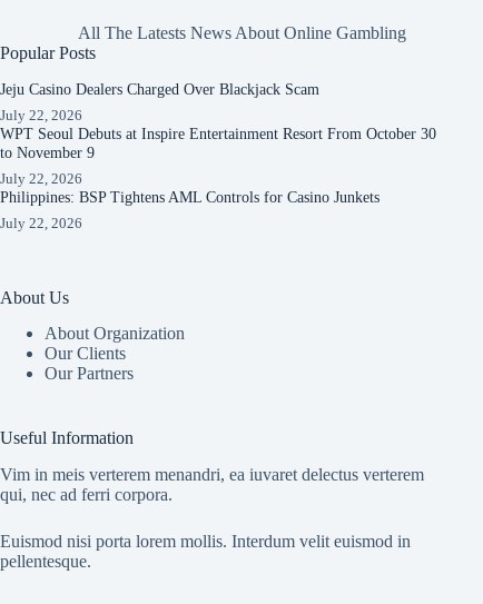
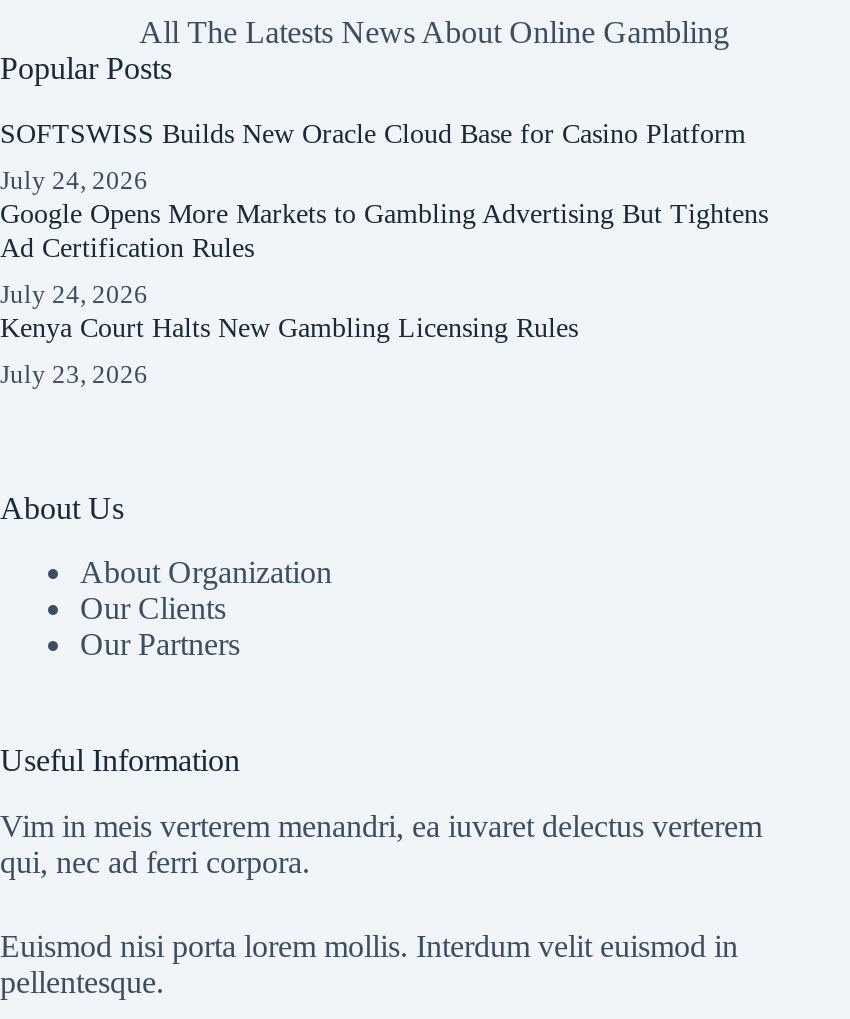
[0,80,319,97] Jeju Casino Dealers Charged Over Blackjack Scam -> [0,116,746,148] SOFTSWISS Builds New Oracle Cloud Base for Casino Platform
[0,106,436,161] July 22, 2026 | WPT Seoul Debuts at Inspire Entertainment Resort From October 30 | to November 9 -> [0,164,768,262] July 24, 2026 | Google Opens More Markets to Gambling Advertising But Tightens | Ad Certification Rules
[0,170,379,205] July 22, 2026 | Philippines: BSP Tightens AML Controls for Casino Junkets -> [0,278,578,342] July 24, 2026 | Kenya Court Halts New Gambling Licensing Rules
[0,214,82,231] July 22, 2026 -> [0,358,148,388] July 23, 2026

